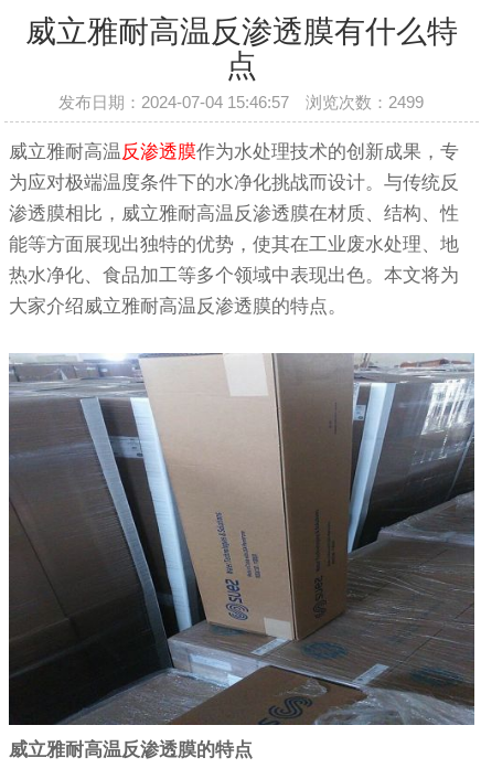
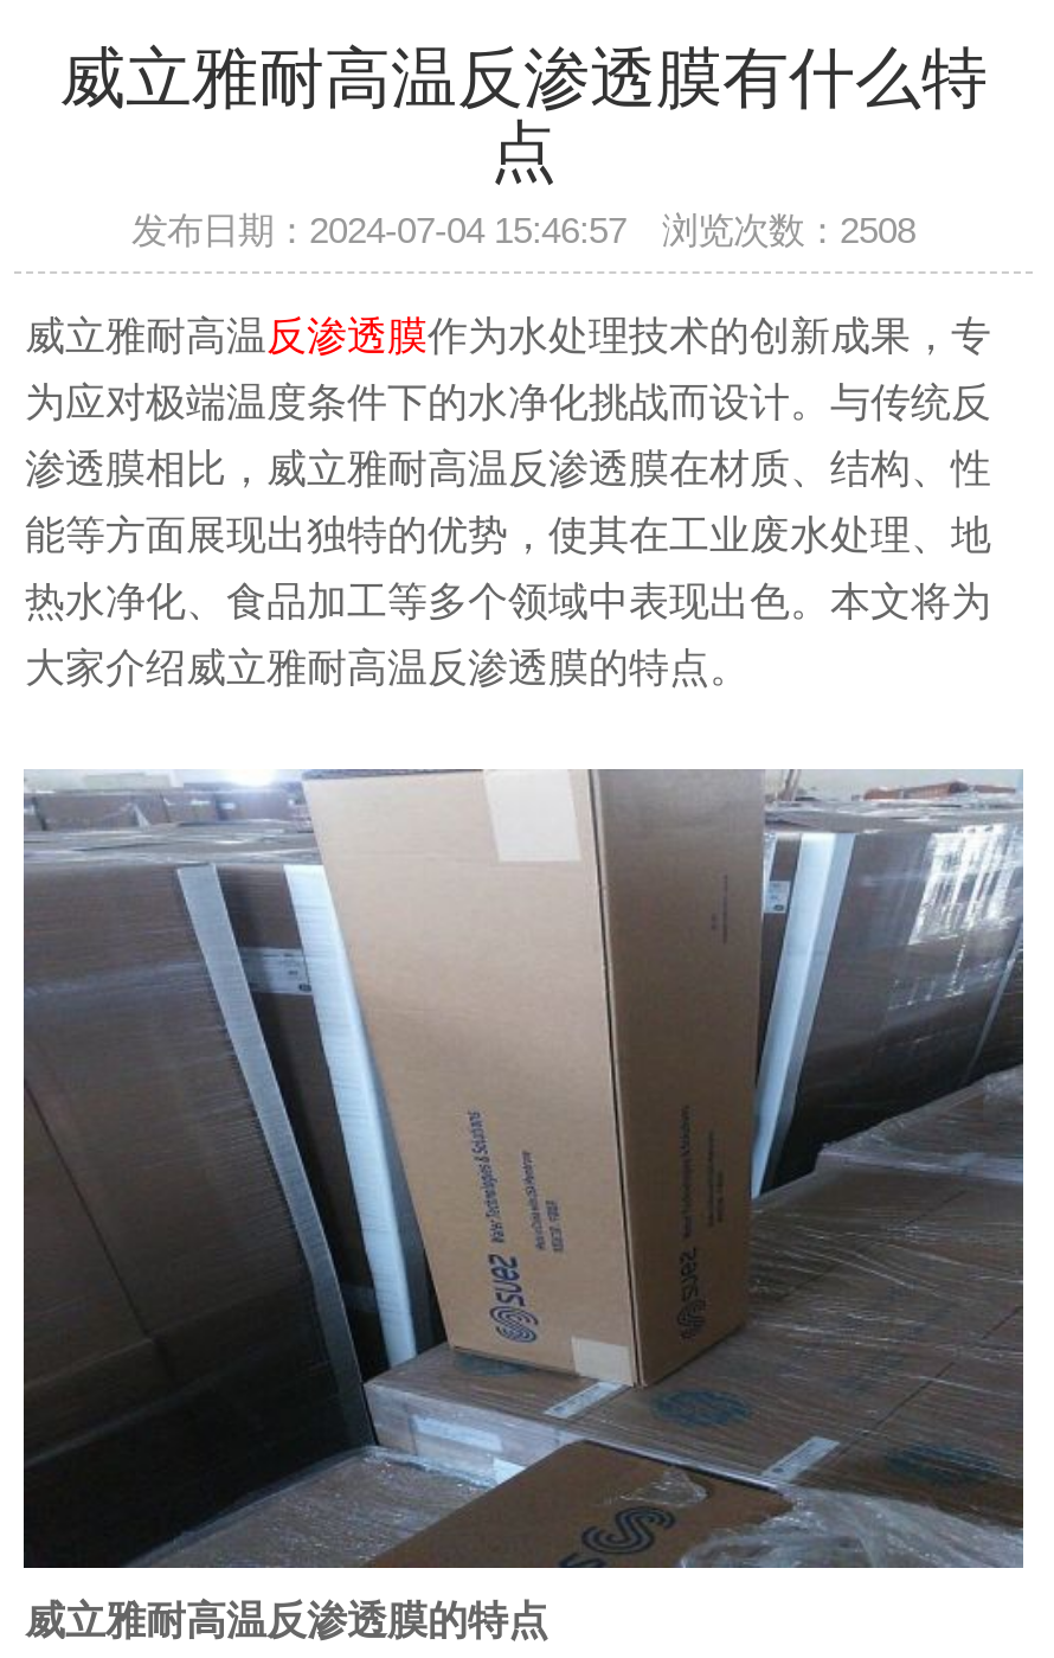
[59,93,424,111] 发布日期：2024-07-04 15:46:57 浏览次数：2499 -> [131,210,915,250] 发布日期：2024-07-04 15:46:57 浏览次数：2508

